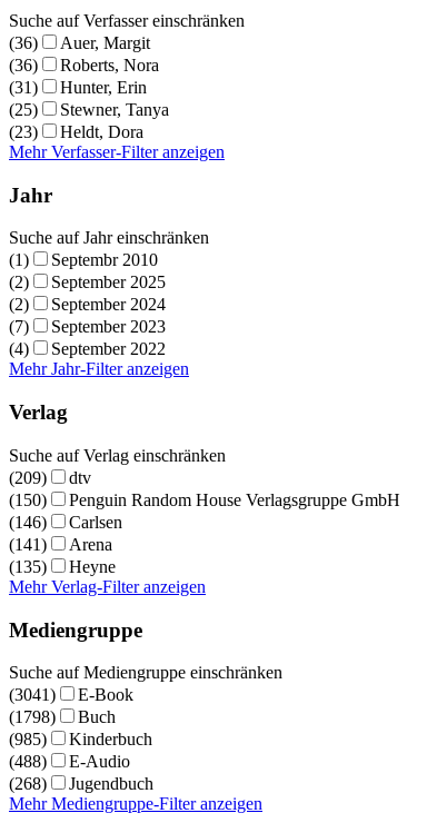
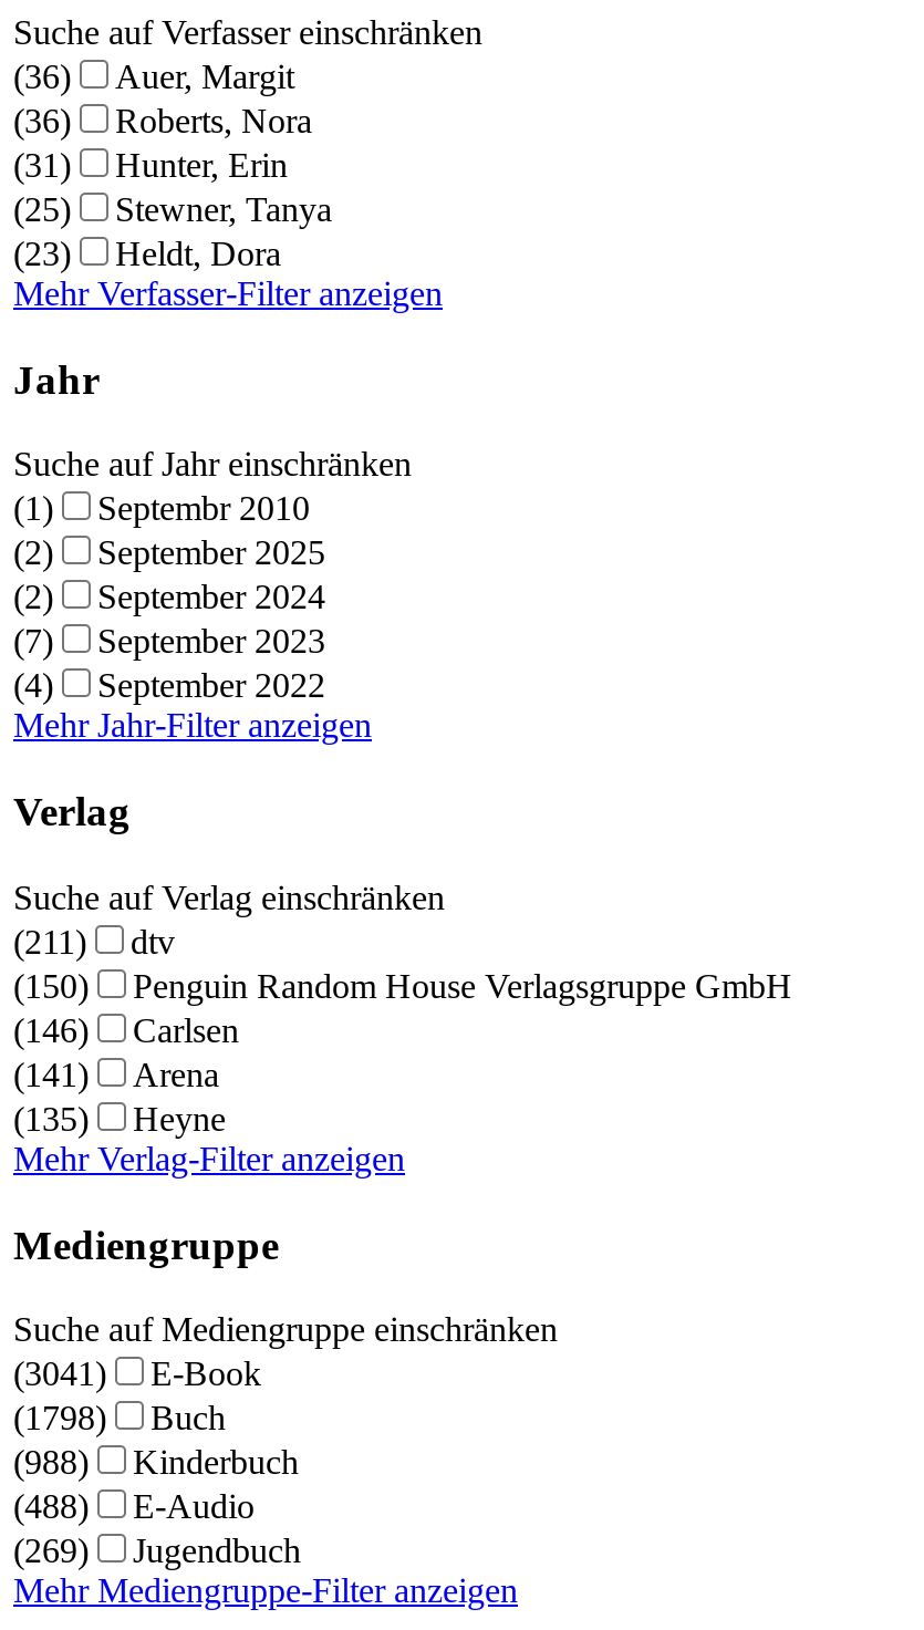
[9,468,91,487] (209) dtv -> [13,922,175,960] (211) dtv
[9,730,152,749] (985) Kinderbuch -> [13,1444,299,1481] (988) Kinderbuch
[9,774,153,793] (268) Jugendbuch -> [13,1532,301,1570] (269) Jugendbuch

